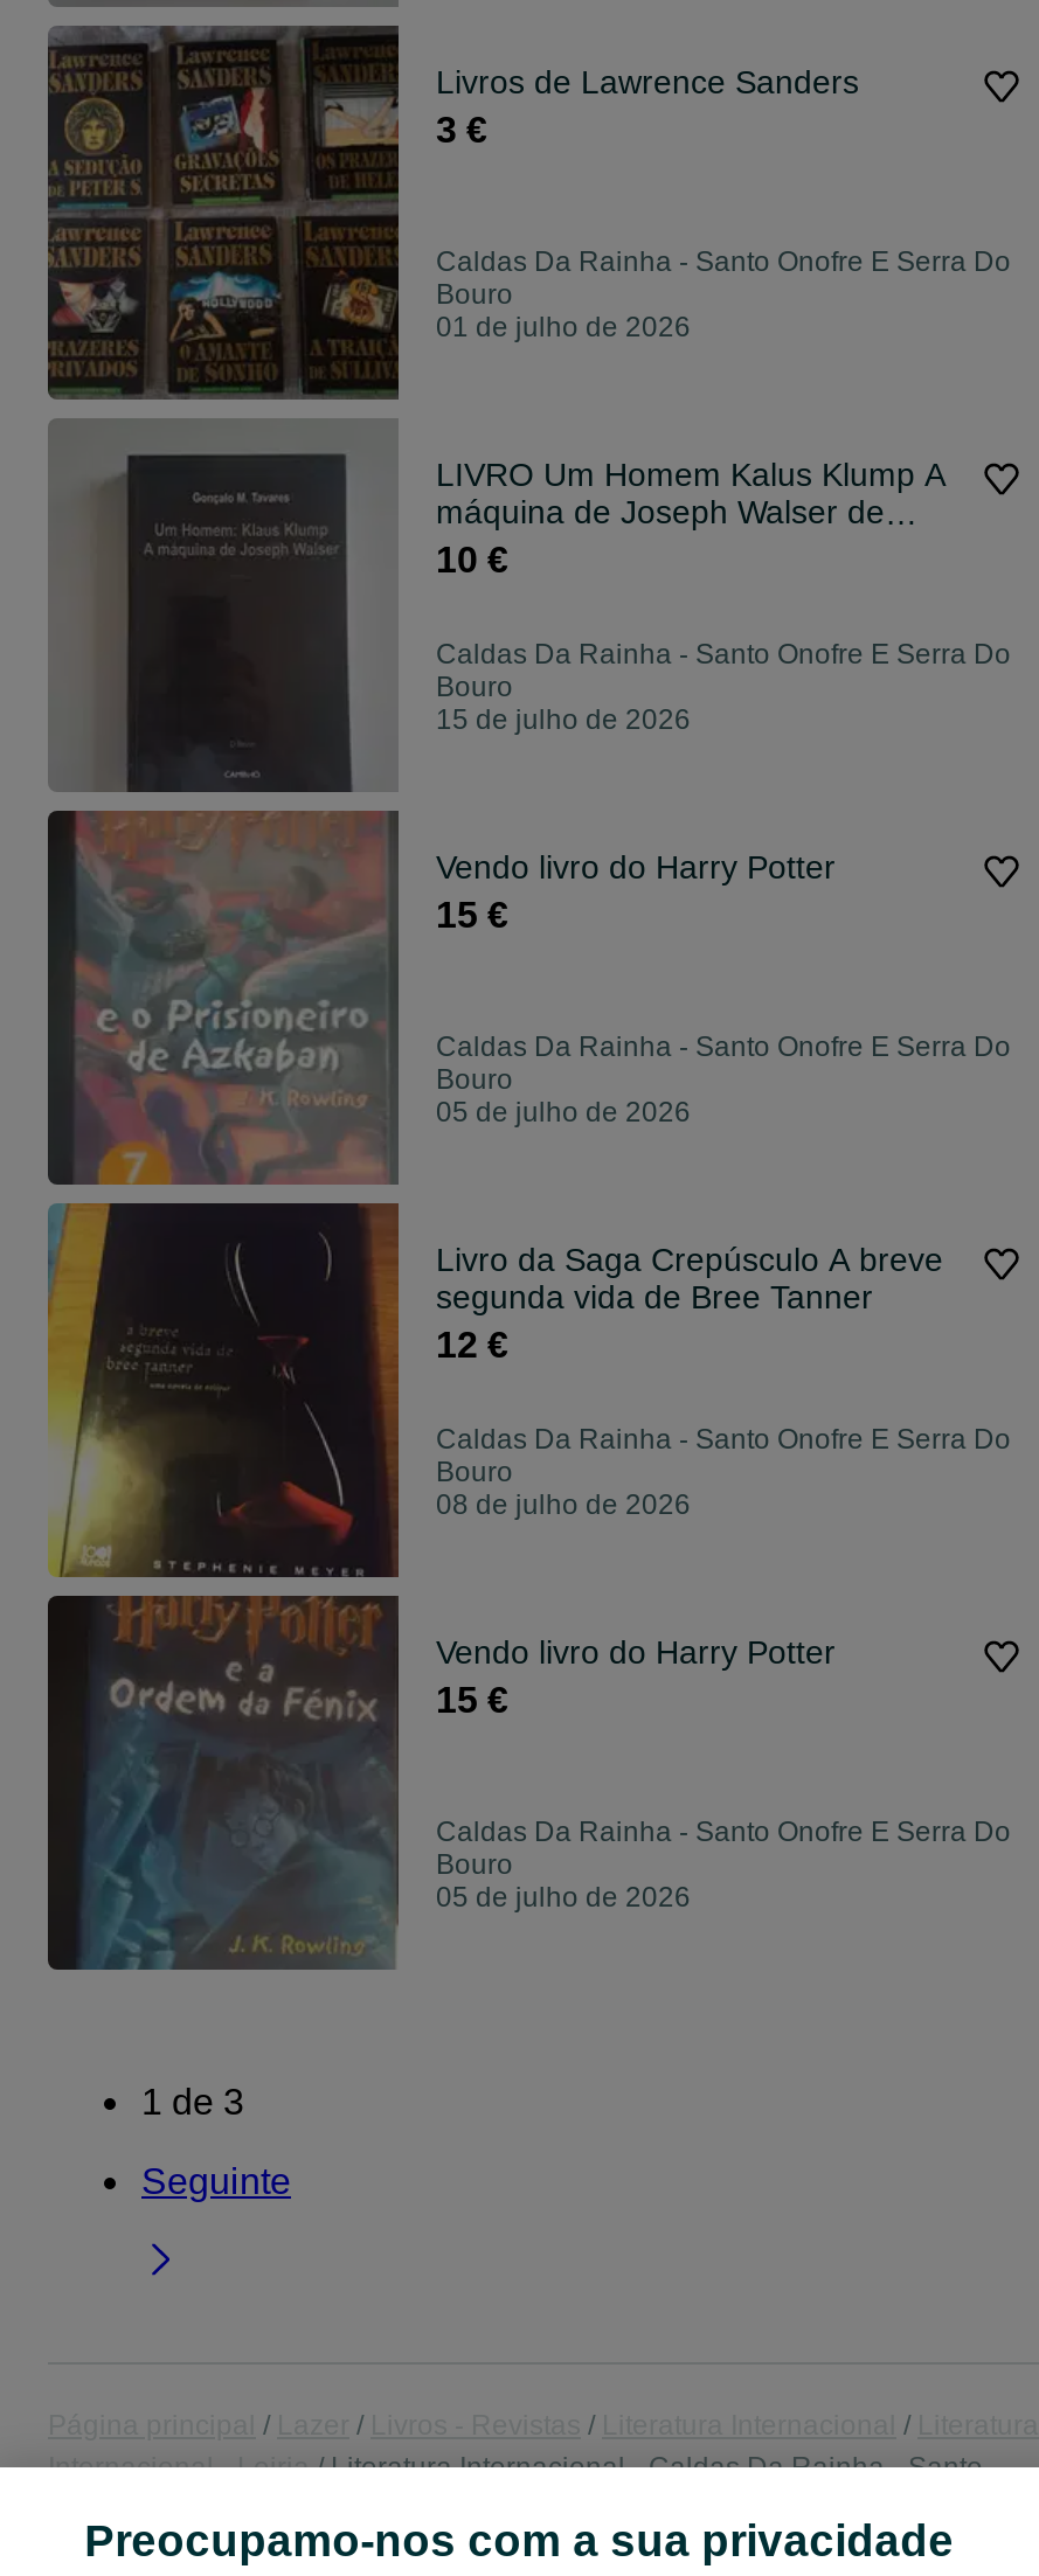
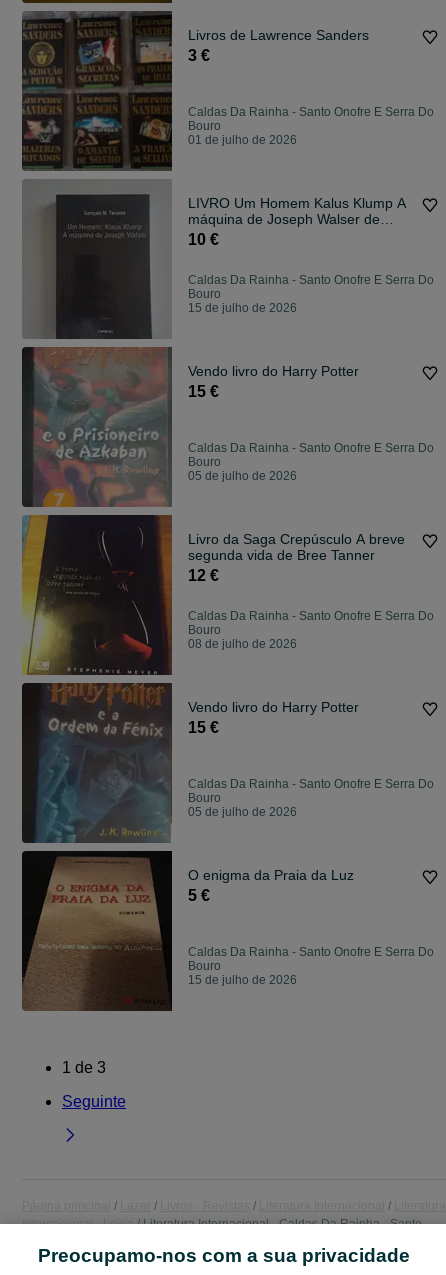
none -> [24,851,434,1011] [image] | O enigma da Praia da Luz | 5 € | Caldas Da Rainha - Santo Onofre E Serra Do | Bouro | 15 de julho de 2026

